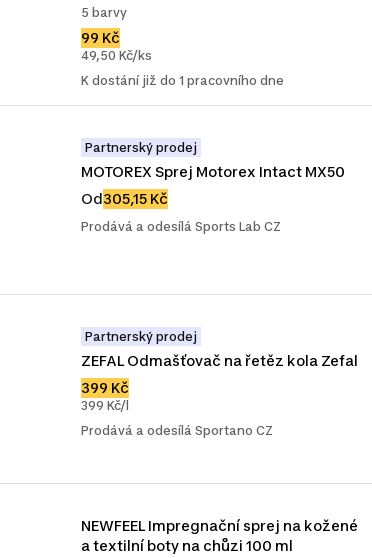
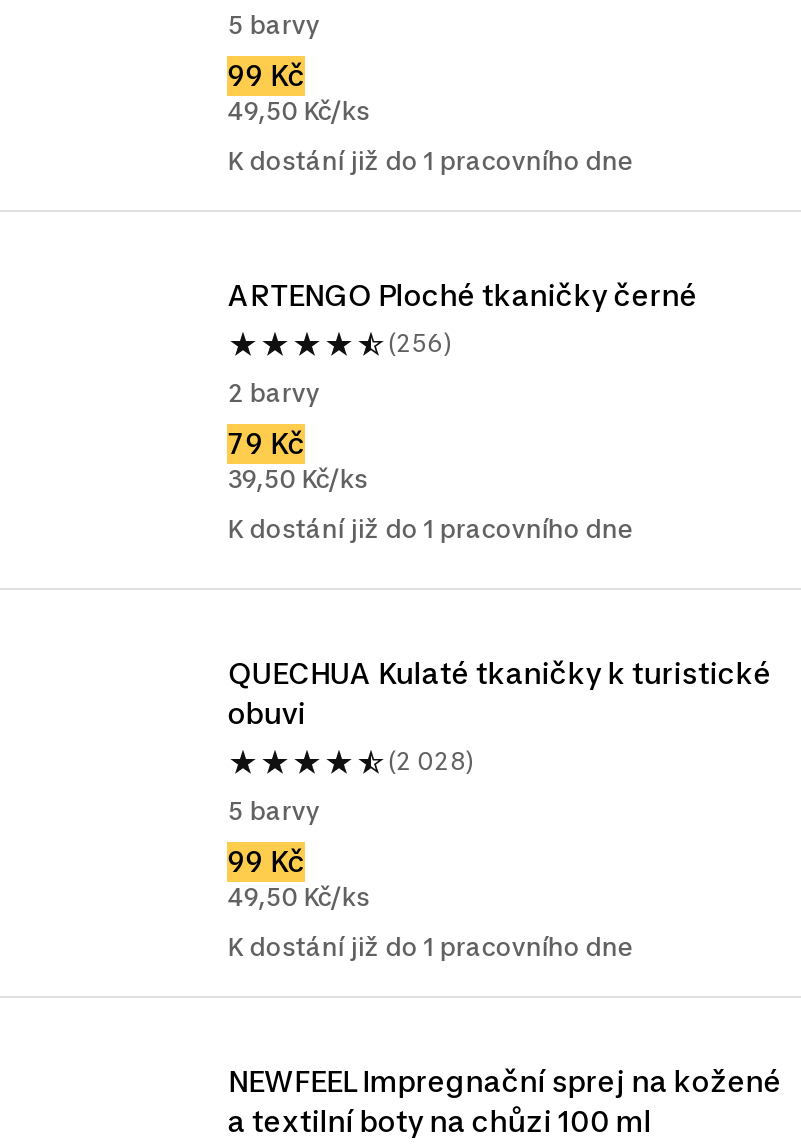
[81,140,345,234] Partnerský prodej | MOTOREX Sprej Motorex Intact MX50 | Od305,15 Kč | Prodává a odesílá Sports Lab CZ -> [228,278,698,544] ARTENGO Ploché tkaničky černé | (256) | 2 barvy | 79 Kč | 39,50 Kč/ks | K dostání již do 1 pracovního dne
[81,329,358,438] Partnerský prodej | ZEFAL Odmašťovač na řetěz kola Zefal | 399 Kč | 399 Kč/l | Prodává a odesílá Sportano CZ -> [228,656,772,962] QUECHUA Kulaté tkaničky k turistické | obuvi | (2 028) | 5 barvy | 99 Kč | 49,50 Kč/ks | K dostání již do 1 pracovního dne

